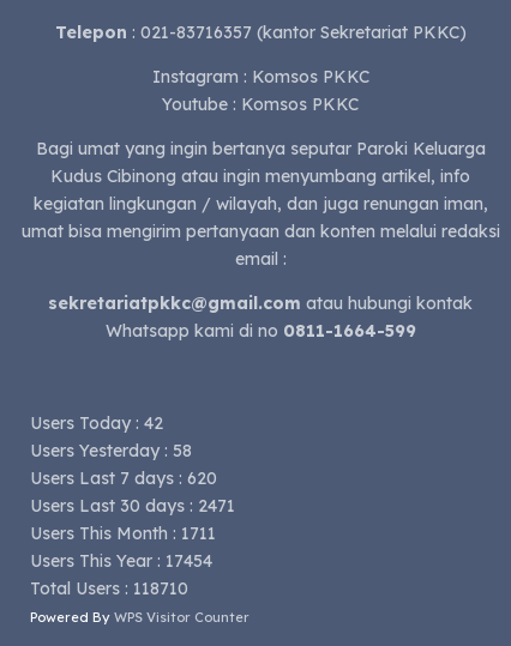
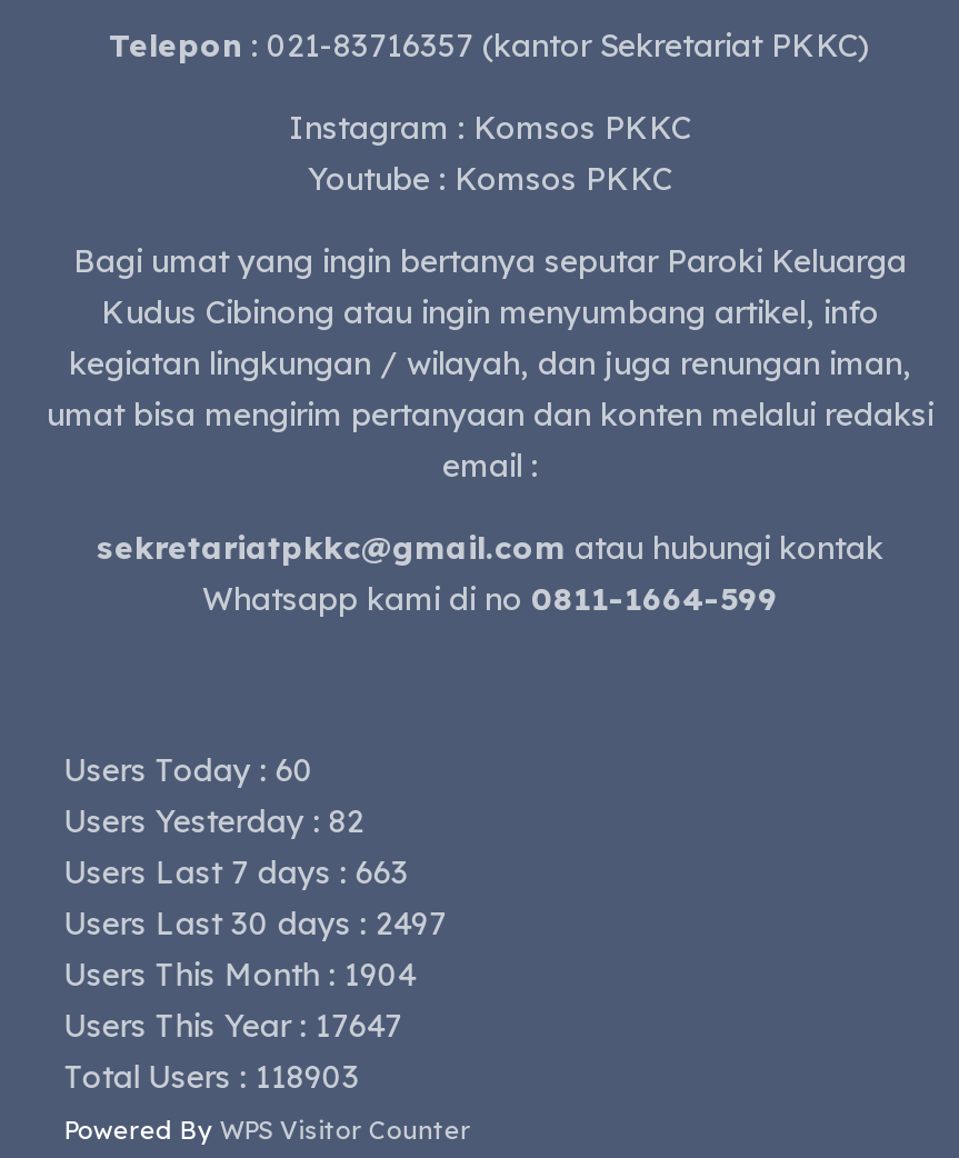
[30,412,164,434] Users Today : 42 -> [64,750,313,790] Users Today : 60
[30,440,192,461] Users Yesterday : 58 -> [64,801,364,841] Users Yesterday : 82
[30,467,218,489] Users Last 7 days : 620 -> [64,852,409,892] Users Last 7 days : 663
[30,495,236,516] Users Last 30 days : 2471 -> [64,903,446,943] Users Last 30 days : 2497
[30,522,216,544] Users This Month : 1711 -> [64,954,415,994] Users This Month : 1904
[30,550,213,572] Users This Year : 17454 -> [64,1006,402,1046] Users This Year : 17647
[30,578,189,599] Total Users : 118710 -> [64,1057,360,1097] Total Users : 118903

